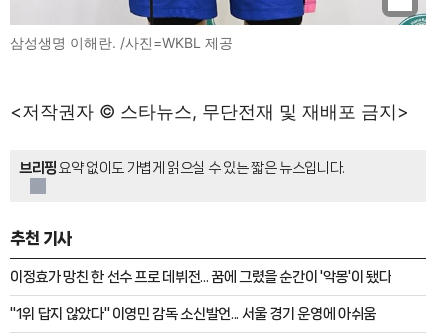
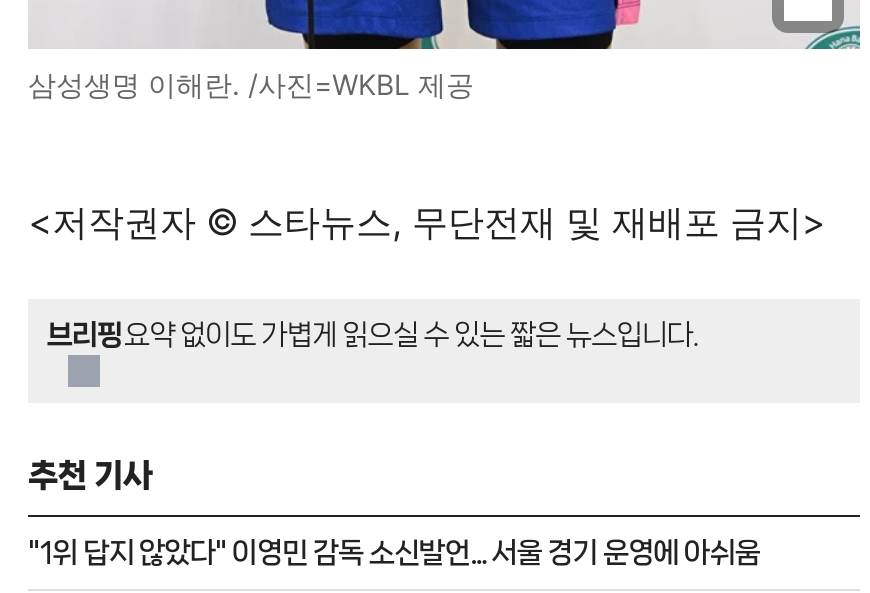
[10,269,391,285] 이정효가 망친 한 선수 프로 데뷔전... 꿈에 그렸을 순간이 '악몽'이 됐다 -> none

